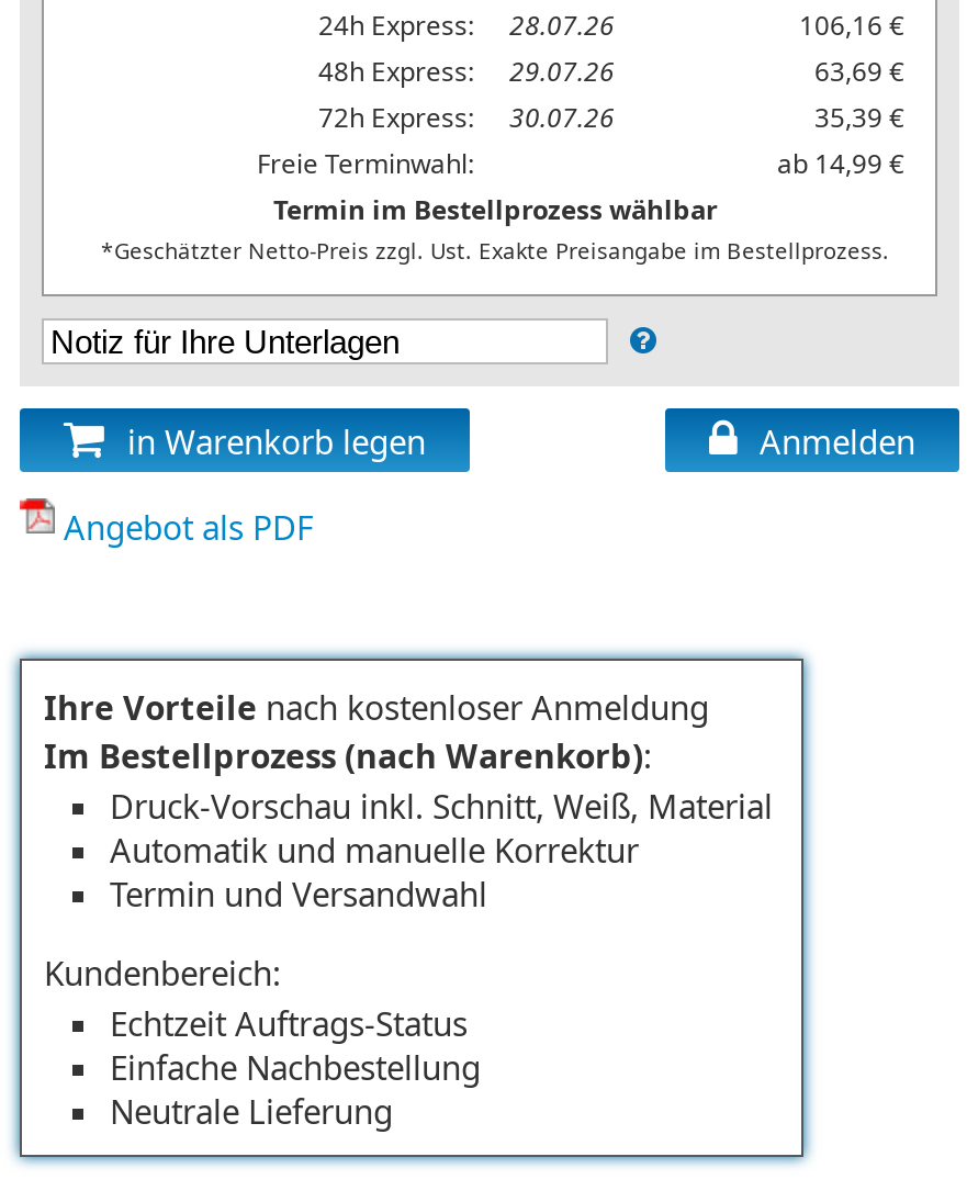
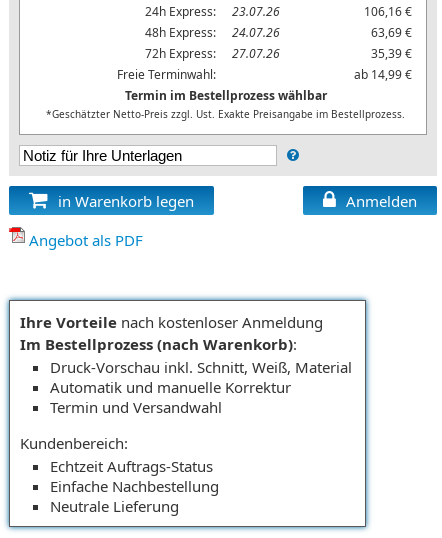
[318,6,615,43] 24h Express: 28.07.26 -> [145,3,280,20] 24h Express: 23.07.26
[318,52,615,90] 48h Express: 29.07.26 -> [145,24,280,41] 48h Express: 24.07.26
[318,98,615,136] 72h Express: 30.07.26 -> [145,45,280,62] 72h Express: 27.07.26

